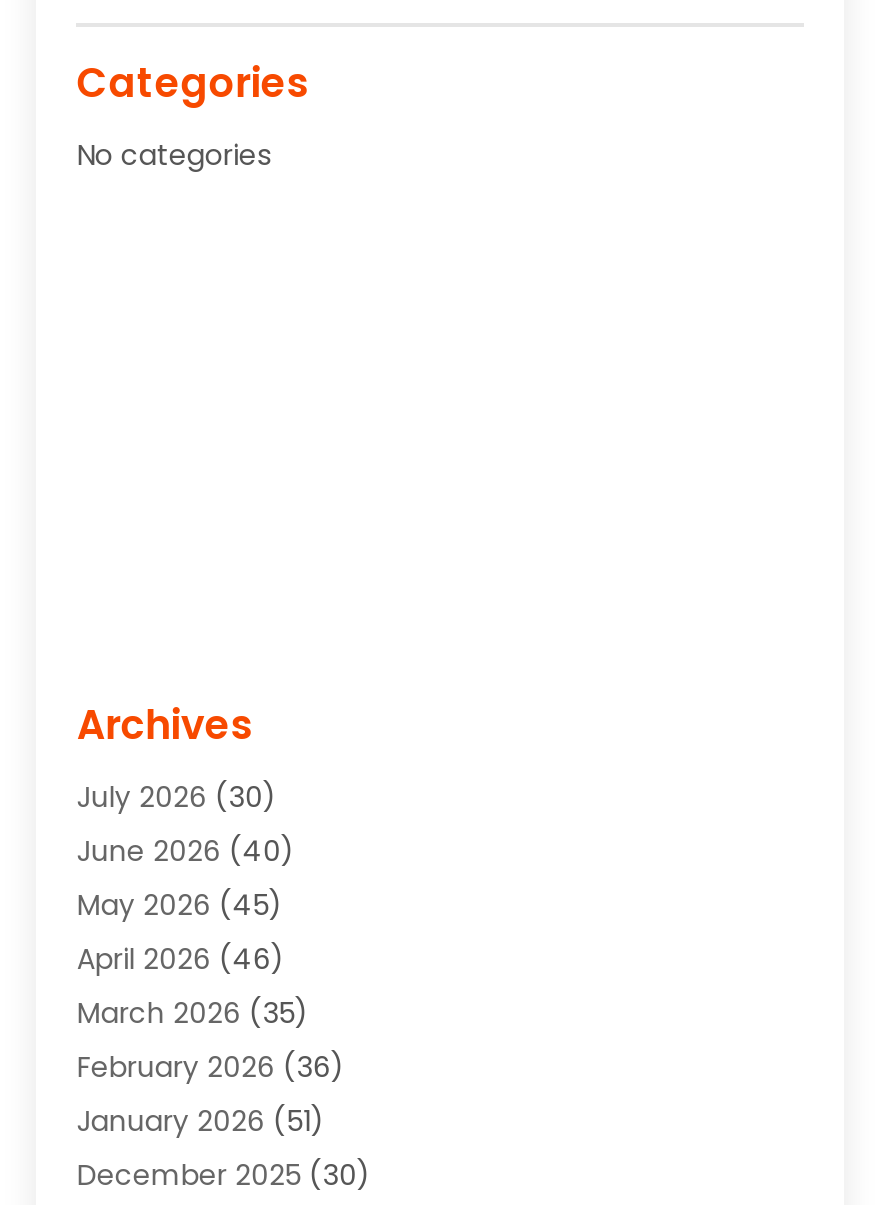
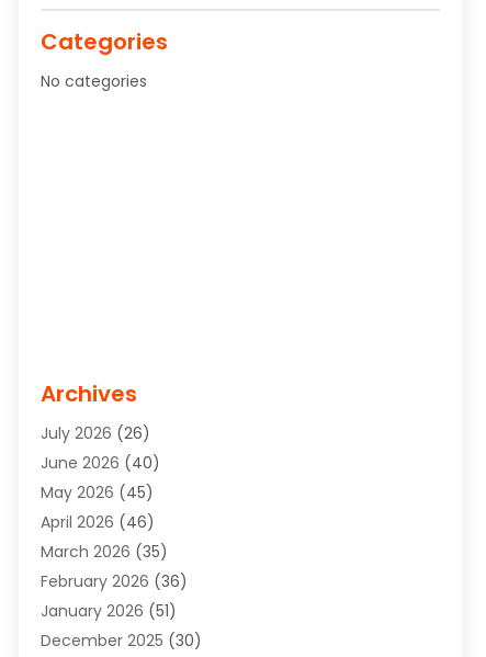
[77,776,277,816] July 2026 (30) -> [41,422,151,444] July 2026 (26)

